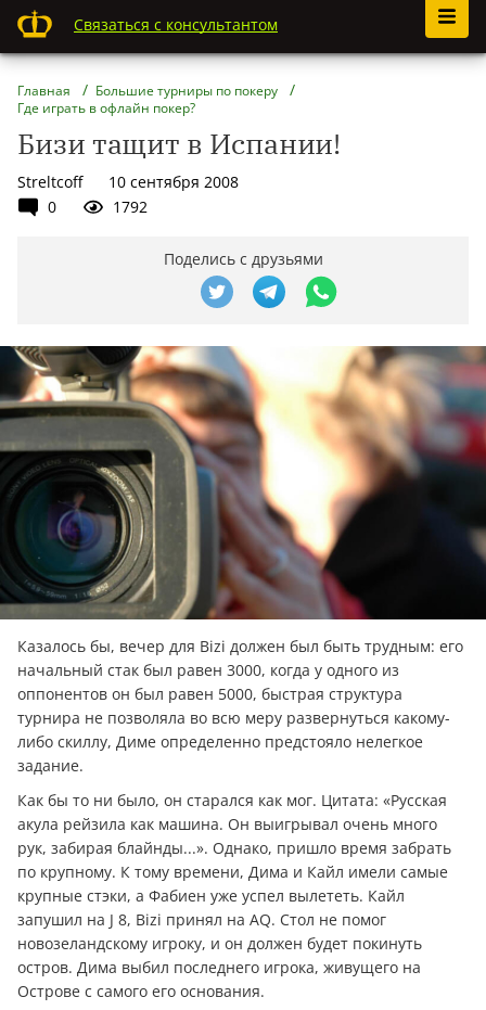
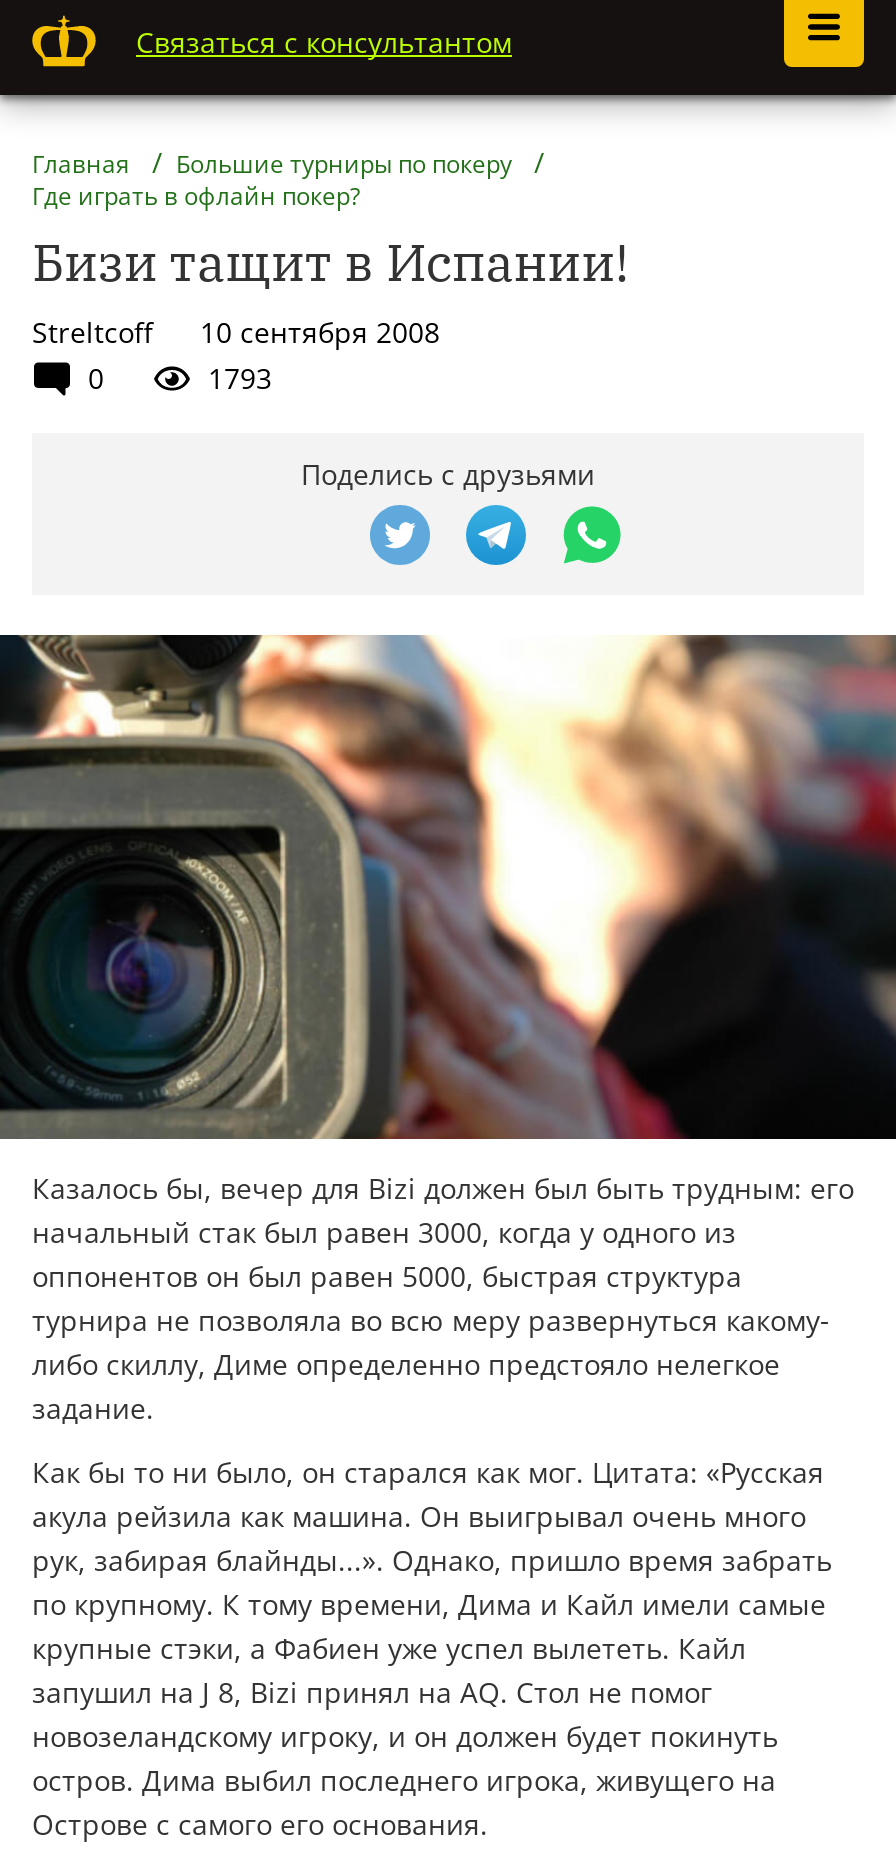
[108,196,148,217] 1792 -> [200,359,272,397] 1793

